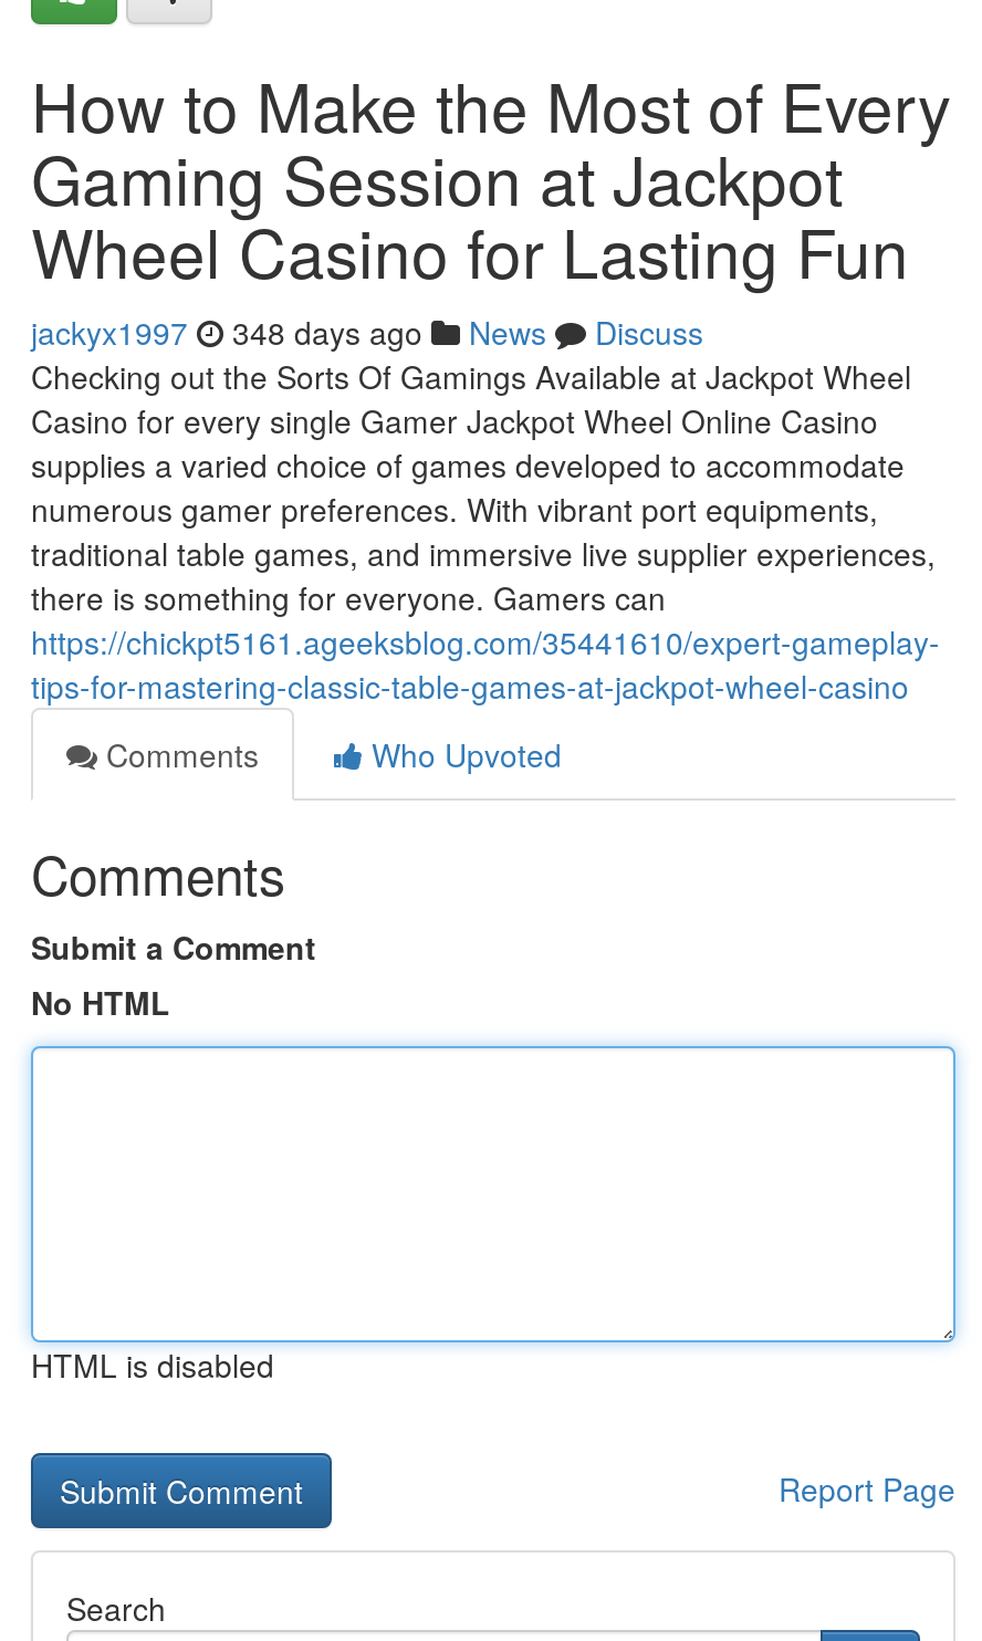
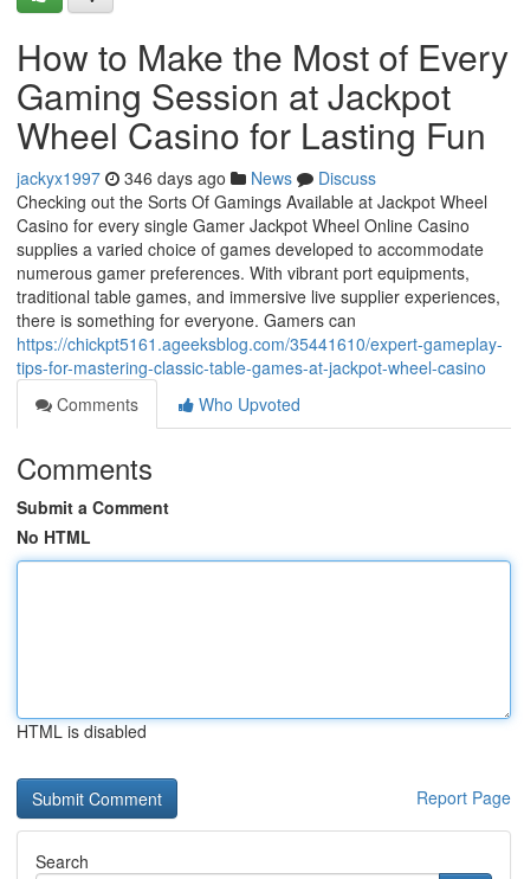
[31,310,703,354] jackyx1997 348 days ago News Discuss -> [17,166,376,190] jackyx1997 346 days ago News Discuss

